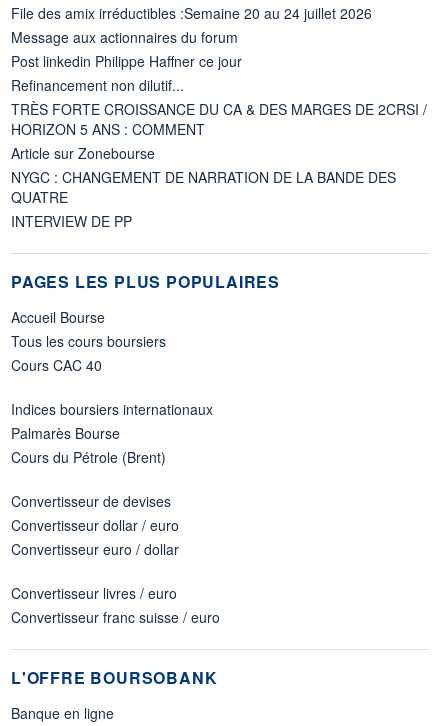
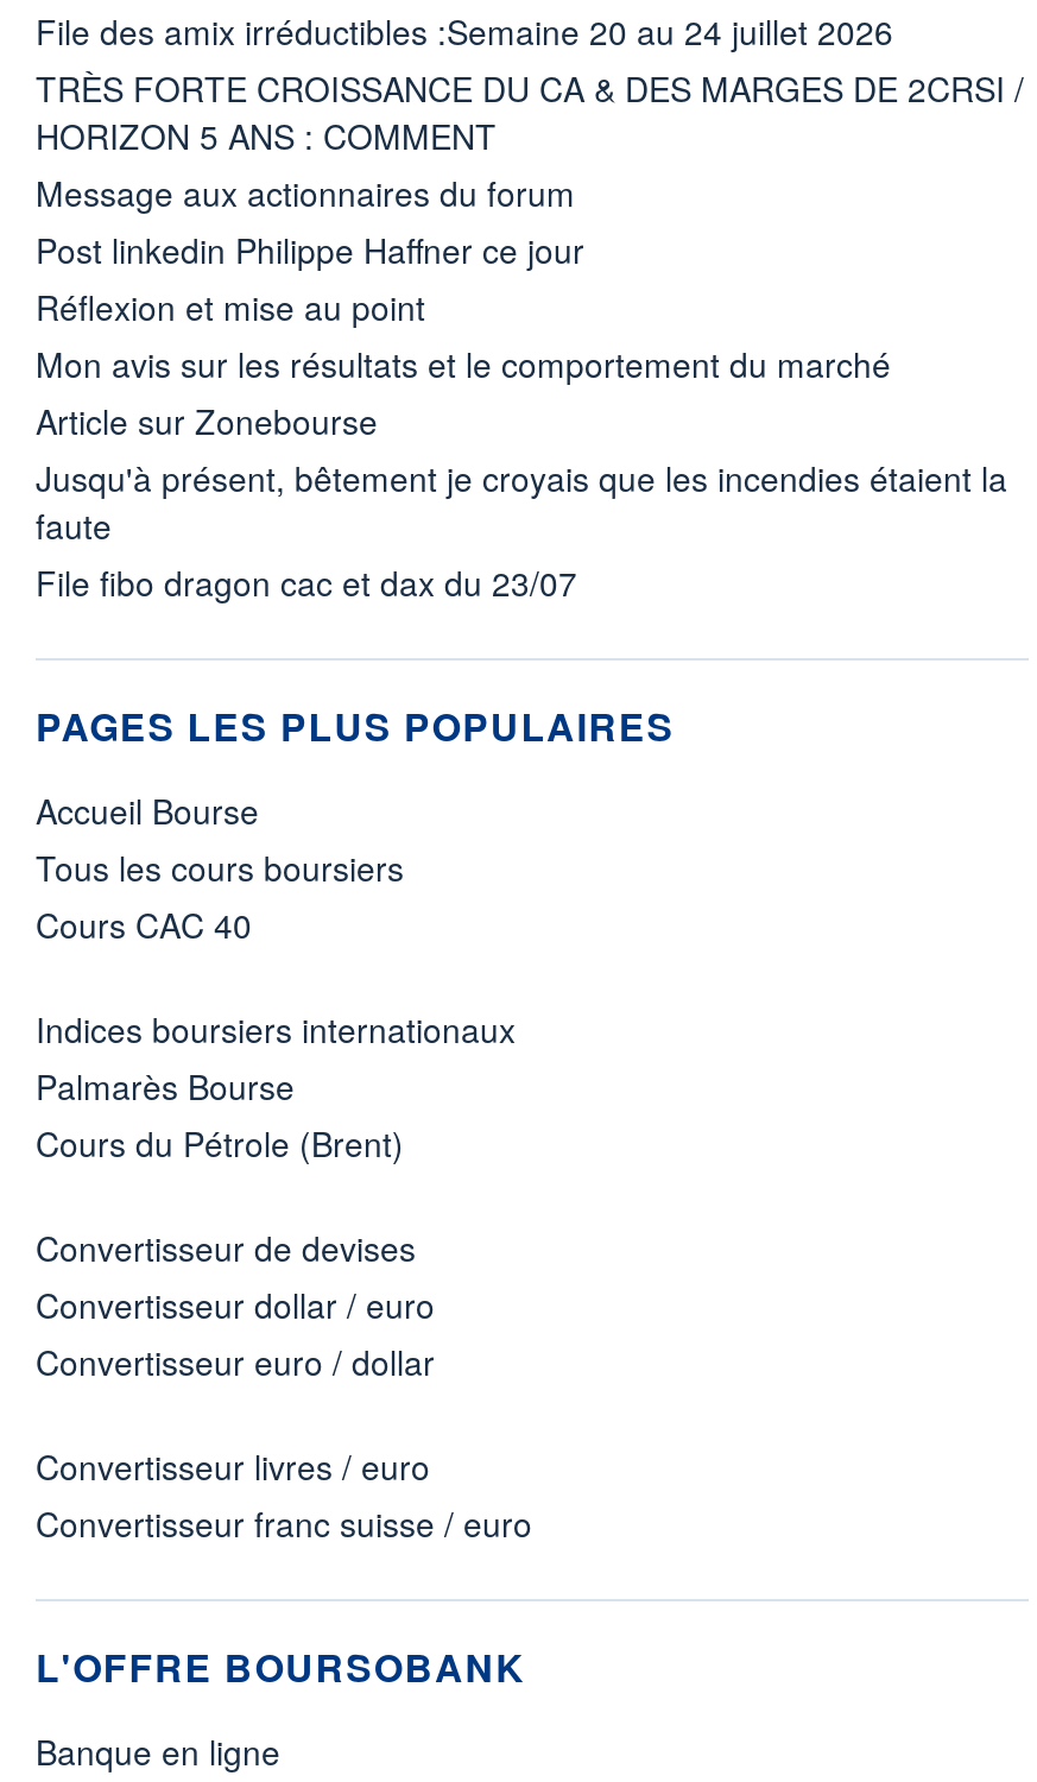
moved [11,27,242,71] -> [36,169,584,273]: Message aux actionnaires du forum | Post linkedin Philippe Haffner ce jour
[11,75,184,95] Refinancement non dilutif... -> [36,283,891,387] Réflexion et mise au point | Mon avis sur les résultats et le comportement du marché
moved [11,99,427,139] -> [36,64,1024,159]: TRÈS FORTE CROISSANCE DU CA & DES MARGES DE 2CRSI / | HORIZON 5 ANS : COMMENT
[11,167,396,231] NYGC : CHANGEMENT DE NARRATION DE LA BANDE DES | QUATRE | INTERVIEW DE PP -> [36,454,1007,606] Jusqu'à présent, bêtement je croyais que les incendies étaient la | faute | File fibo dragon cac et dax du 23/07

